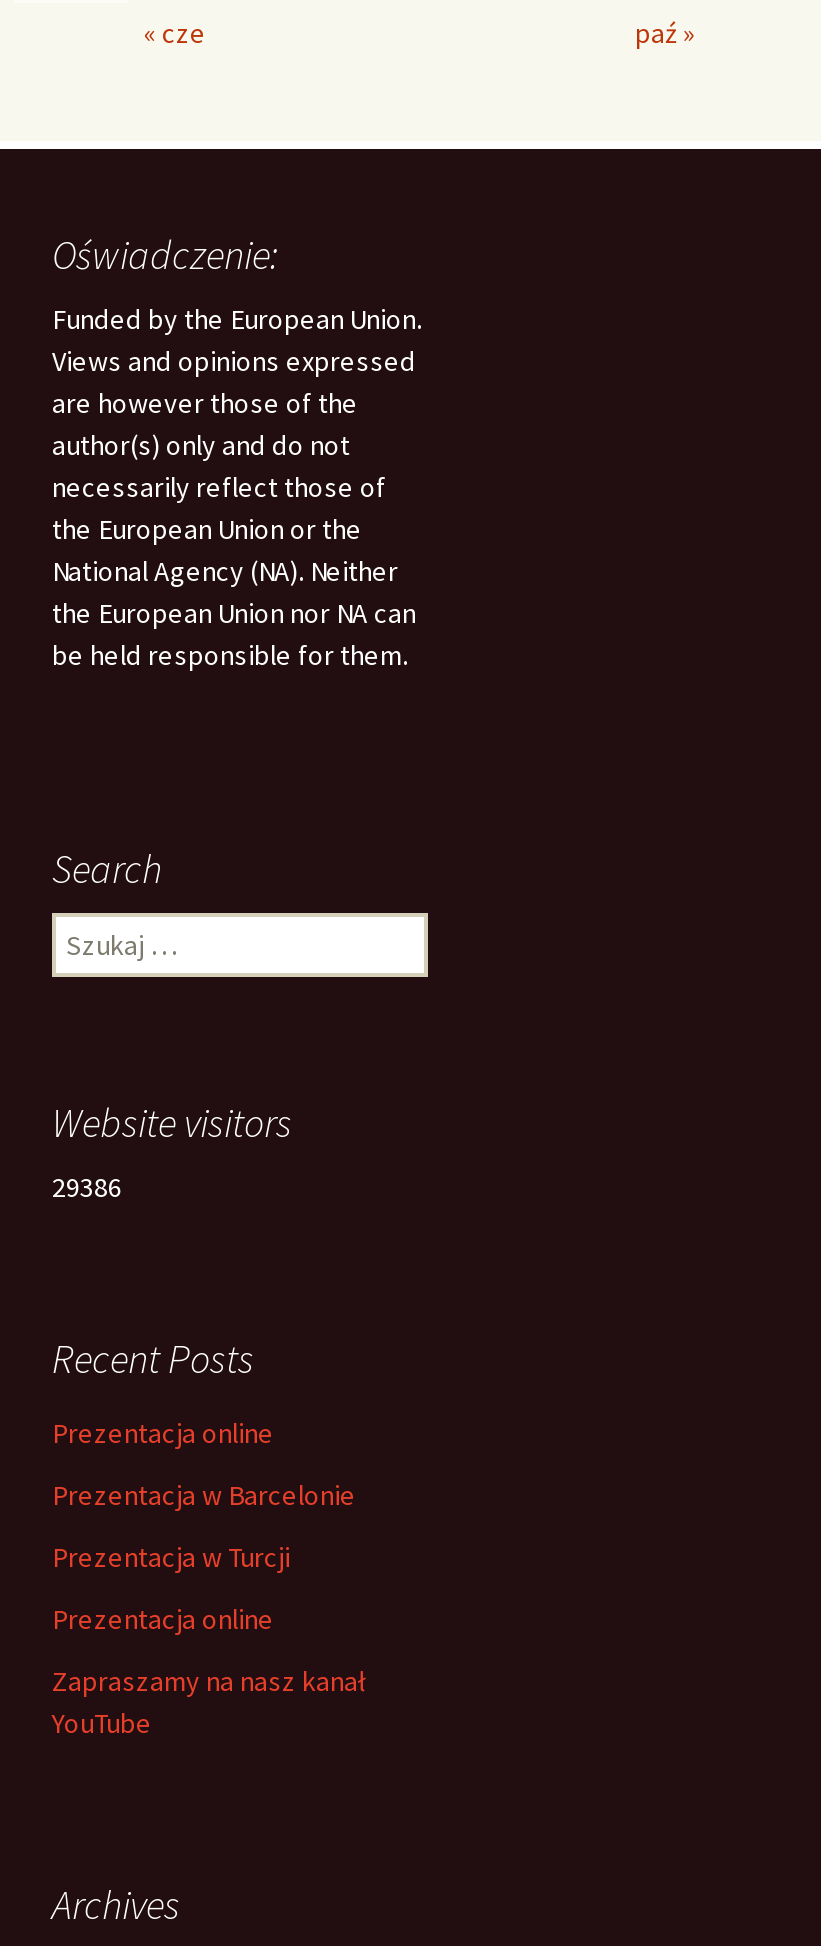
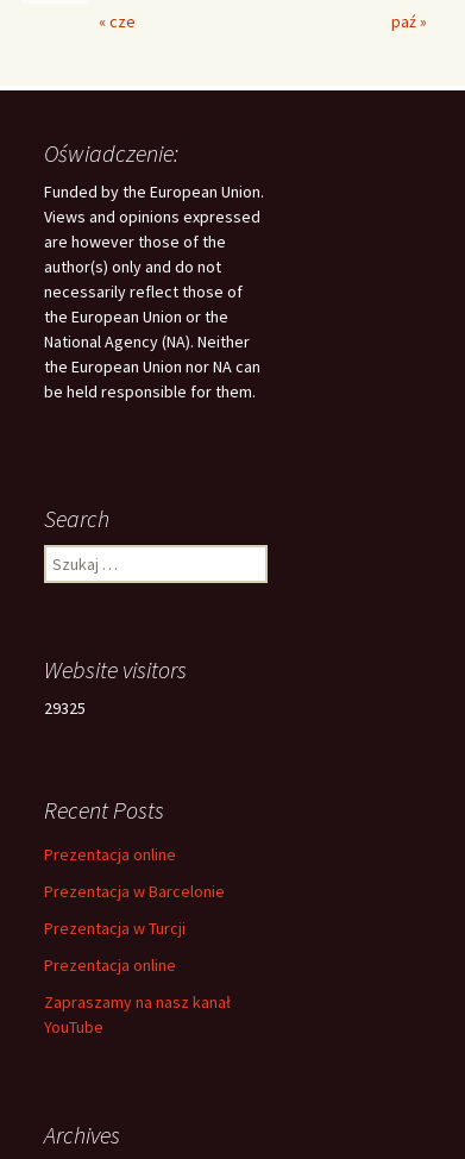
[52,1169,122,1205] 29386 -> [44,697,86,718] 29325

